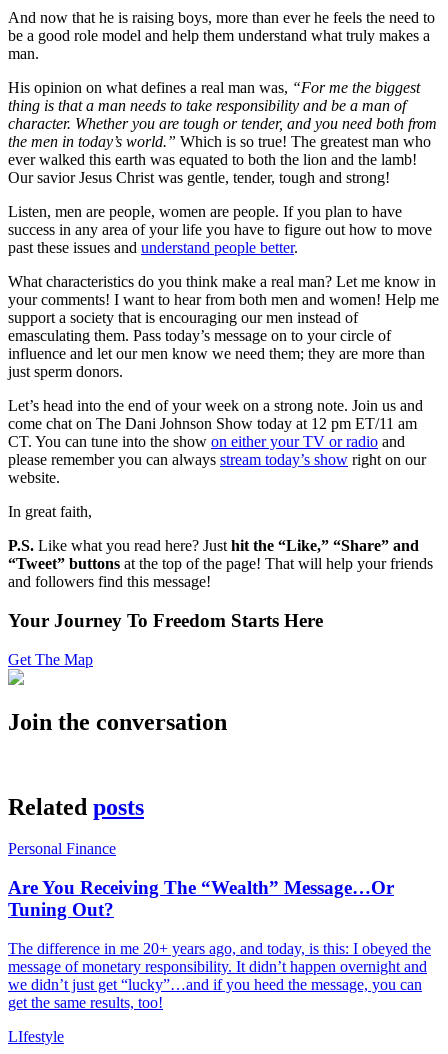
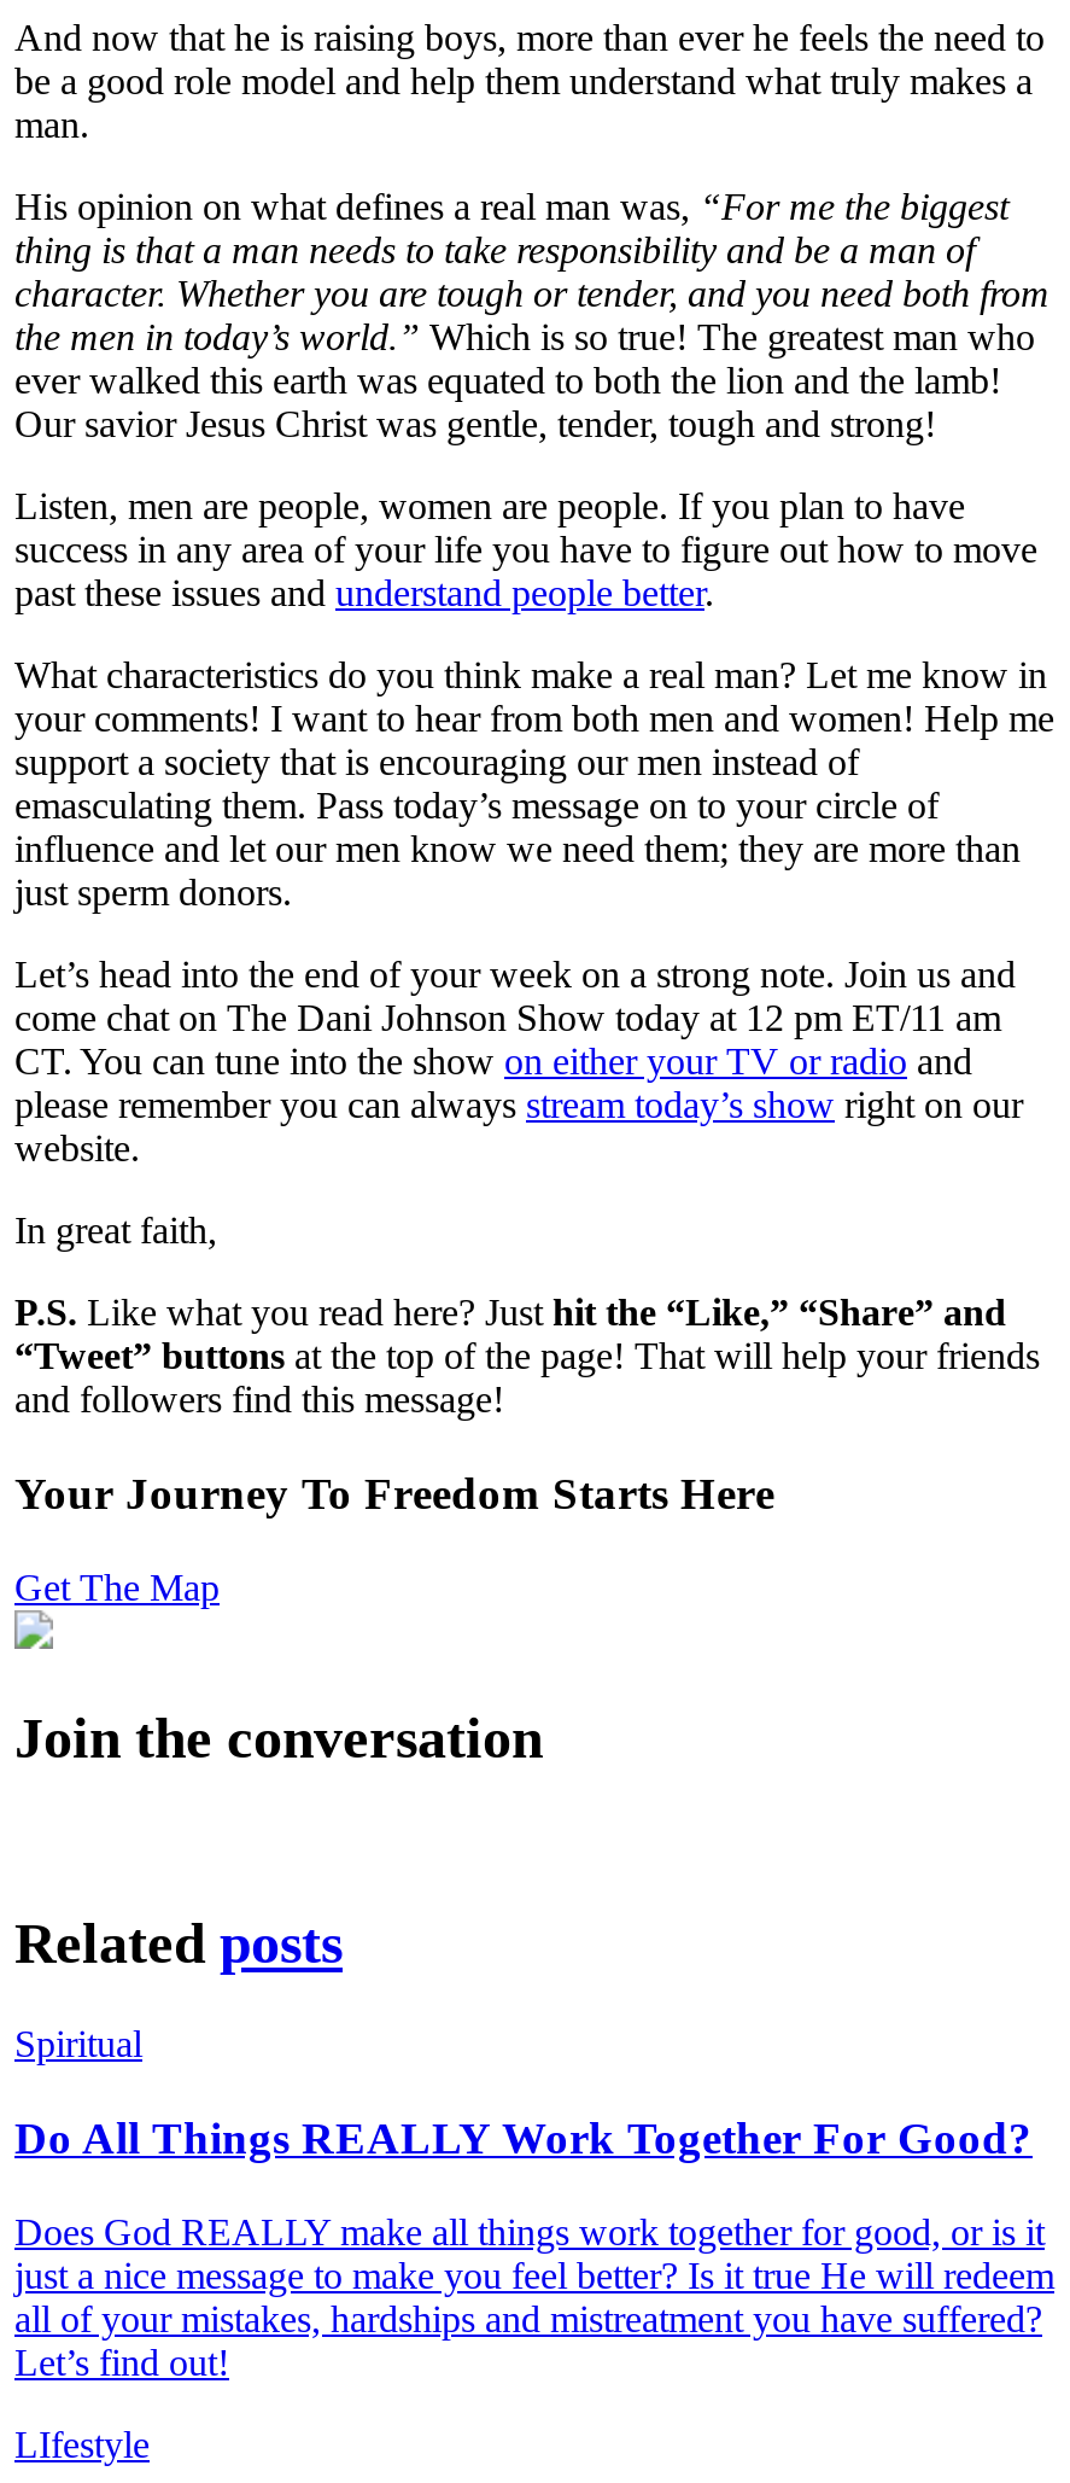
[8,840,116,857] Personal Finance -> [14,2024,142,2065] Spiritual
[8,877,394,920] Are You Receiving The “Wealth” Message…Or | Tuning Out? -> [14,2113,1033,2164] Do All Things REALLY Work Together For Good?
[8,940,431,1011] The difference in me 20+ years ago, and today, is this: I obeyed the | message of monetary responsibility. It didn’t happen overnight and | we didn’t just get “lucky”…and if you heed the message, you can | get the same results, too! -> [14,2211,1054,2383] Does God REALLY make all things work together for good, or is it | just a nice message to make you feel better? Is it true He will redeem | all of your mistakes, hardships and mistreatment you have suffered? | Let’s find out!

